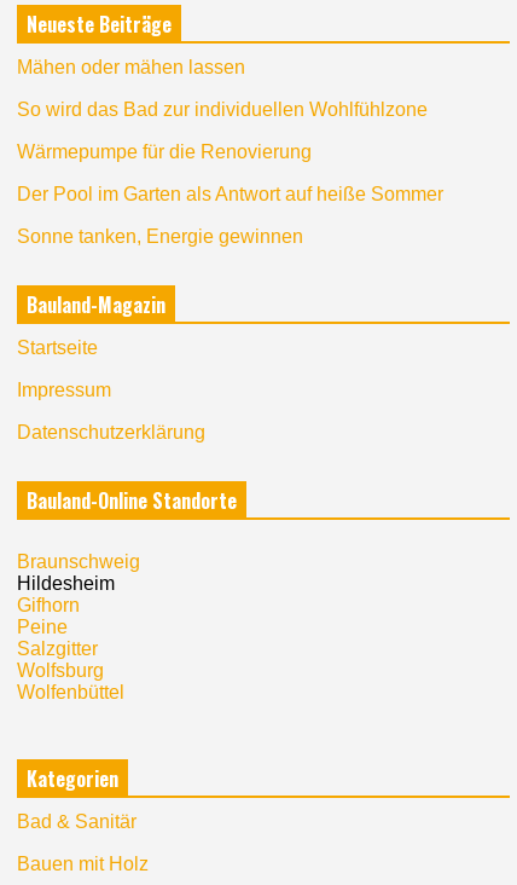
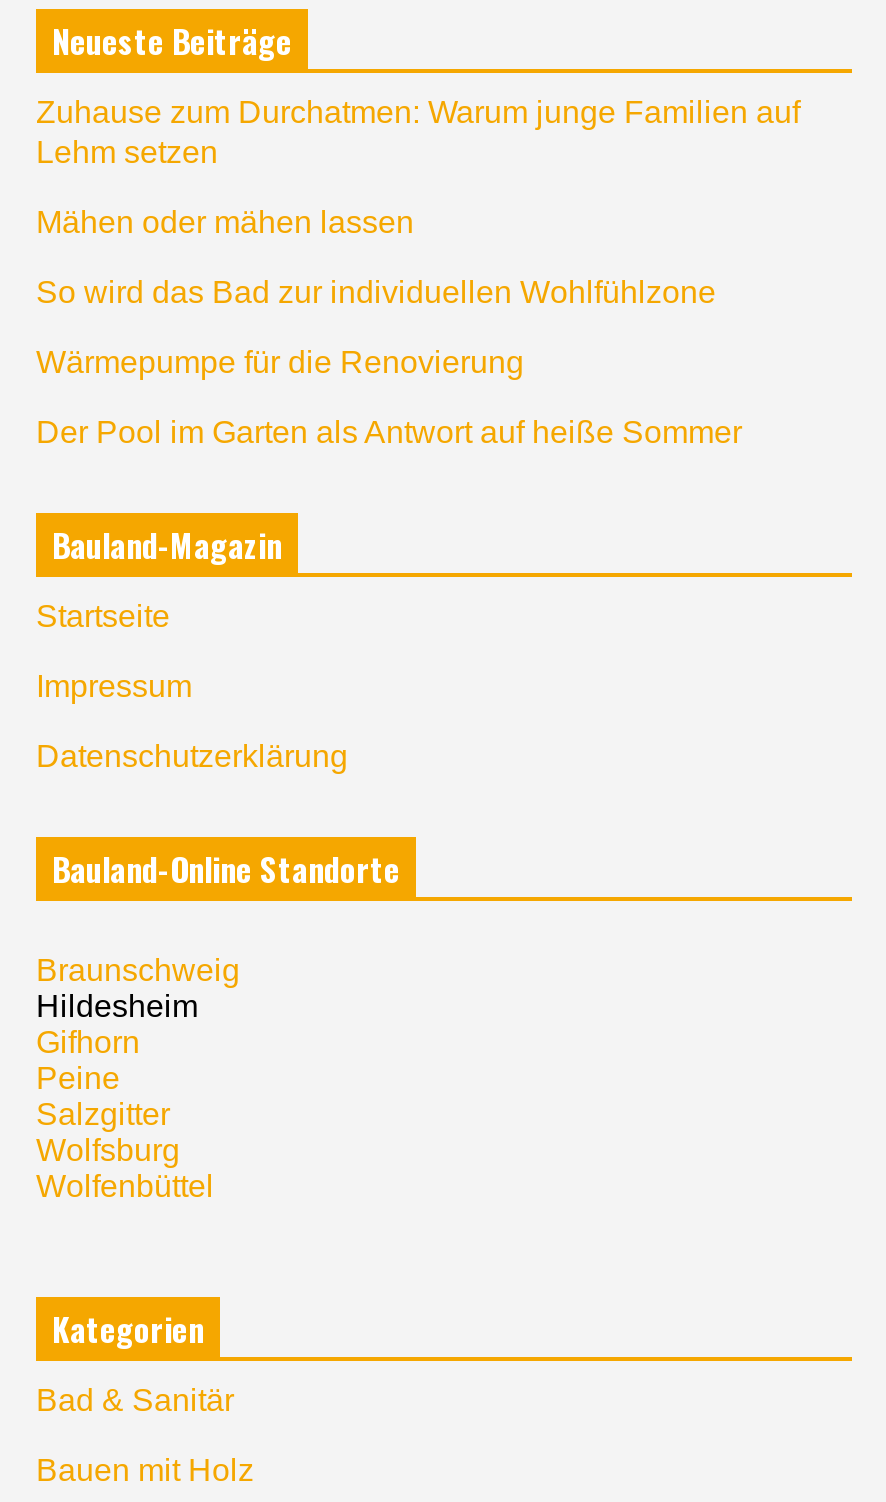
none -> [36,95,800,169] Zuhause zum Durchatmen: Warum junge Familien auf | Lehm setzen
moved [17,57,443,205] -> [36,205,742,449]: Mähen oder mähen lassen | So wird das Bad zur individuellen Wohlfühlzone | Wärmepumpe für die Renovierung | Der Pool im Garten als Antwort auf heiße Sommer
[17,226,303,247] Sonne tanken, Energie gewinnen -> none

